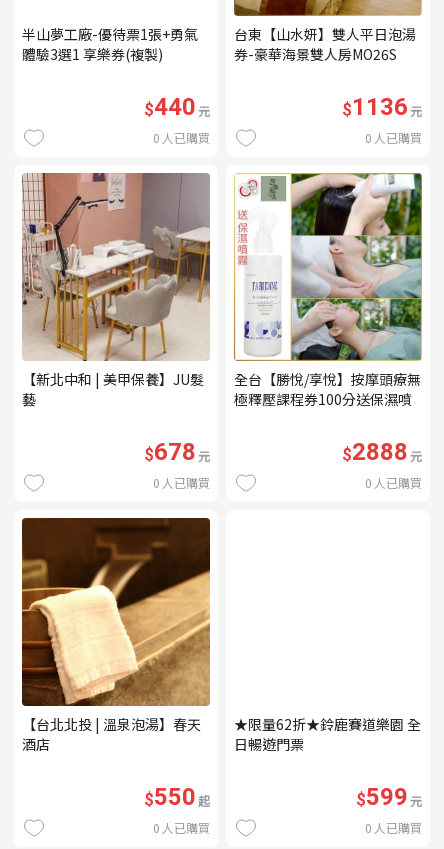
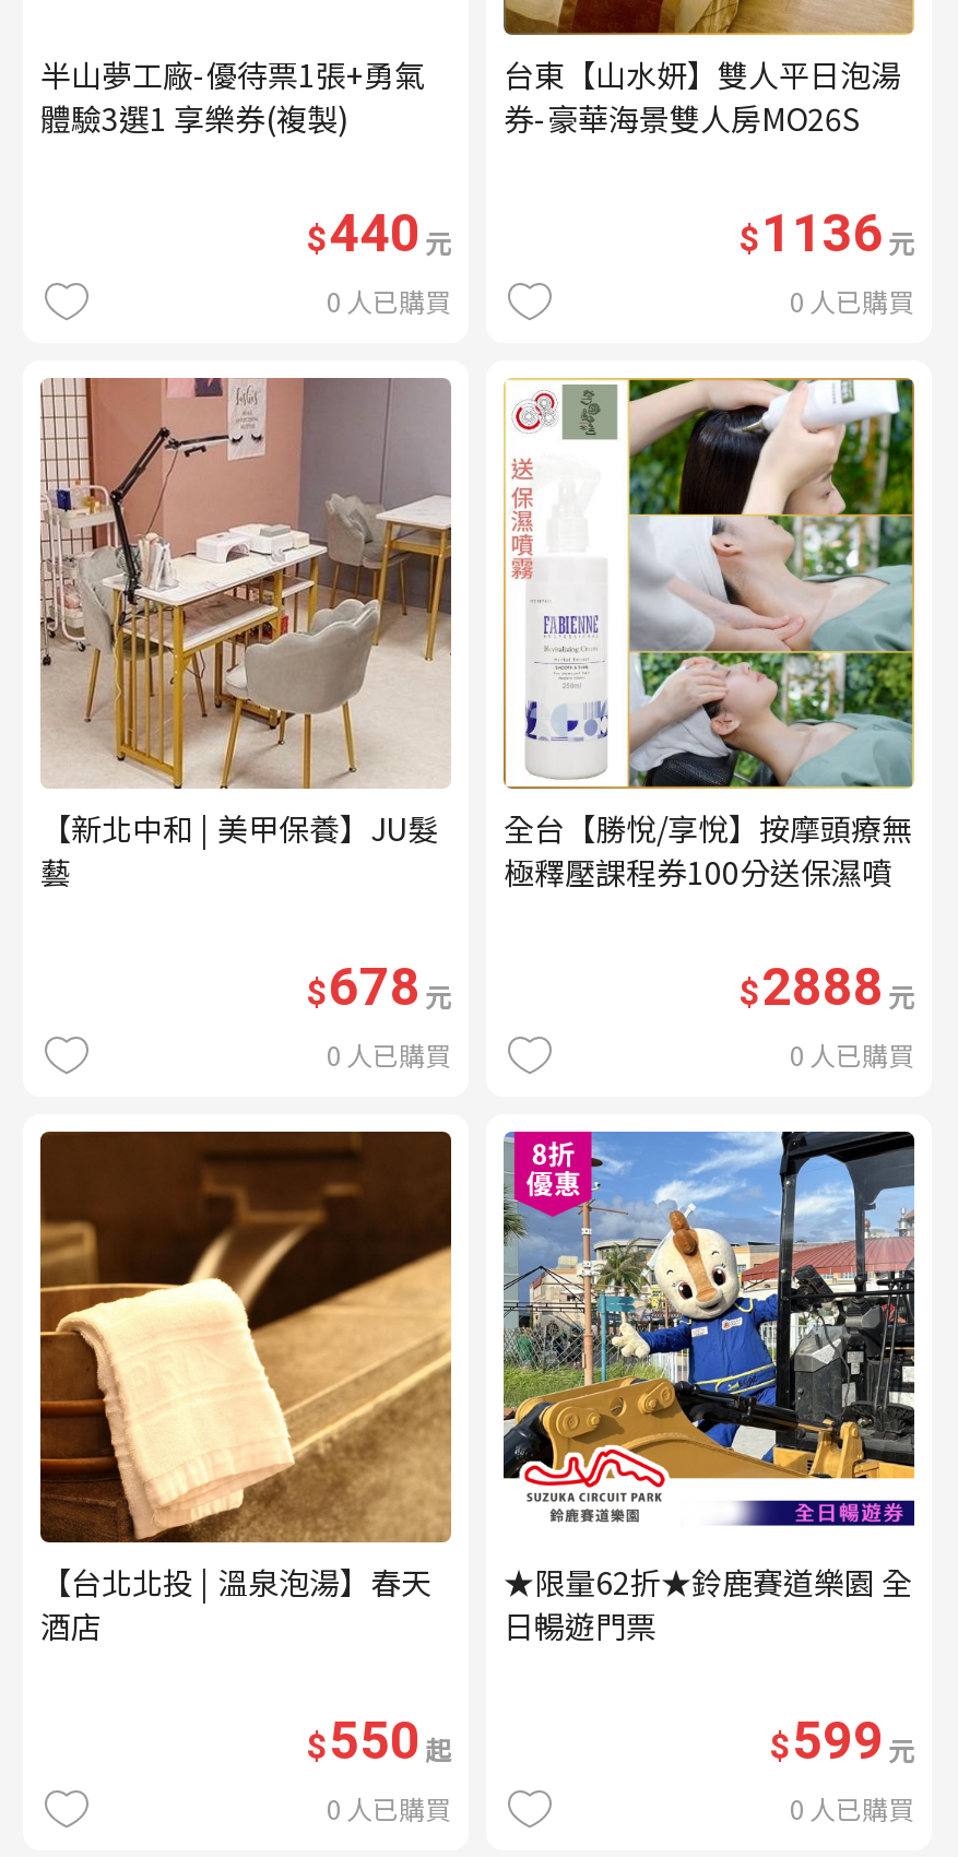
none -> [501,1129,916,1529] [image]

